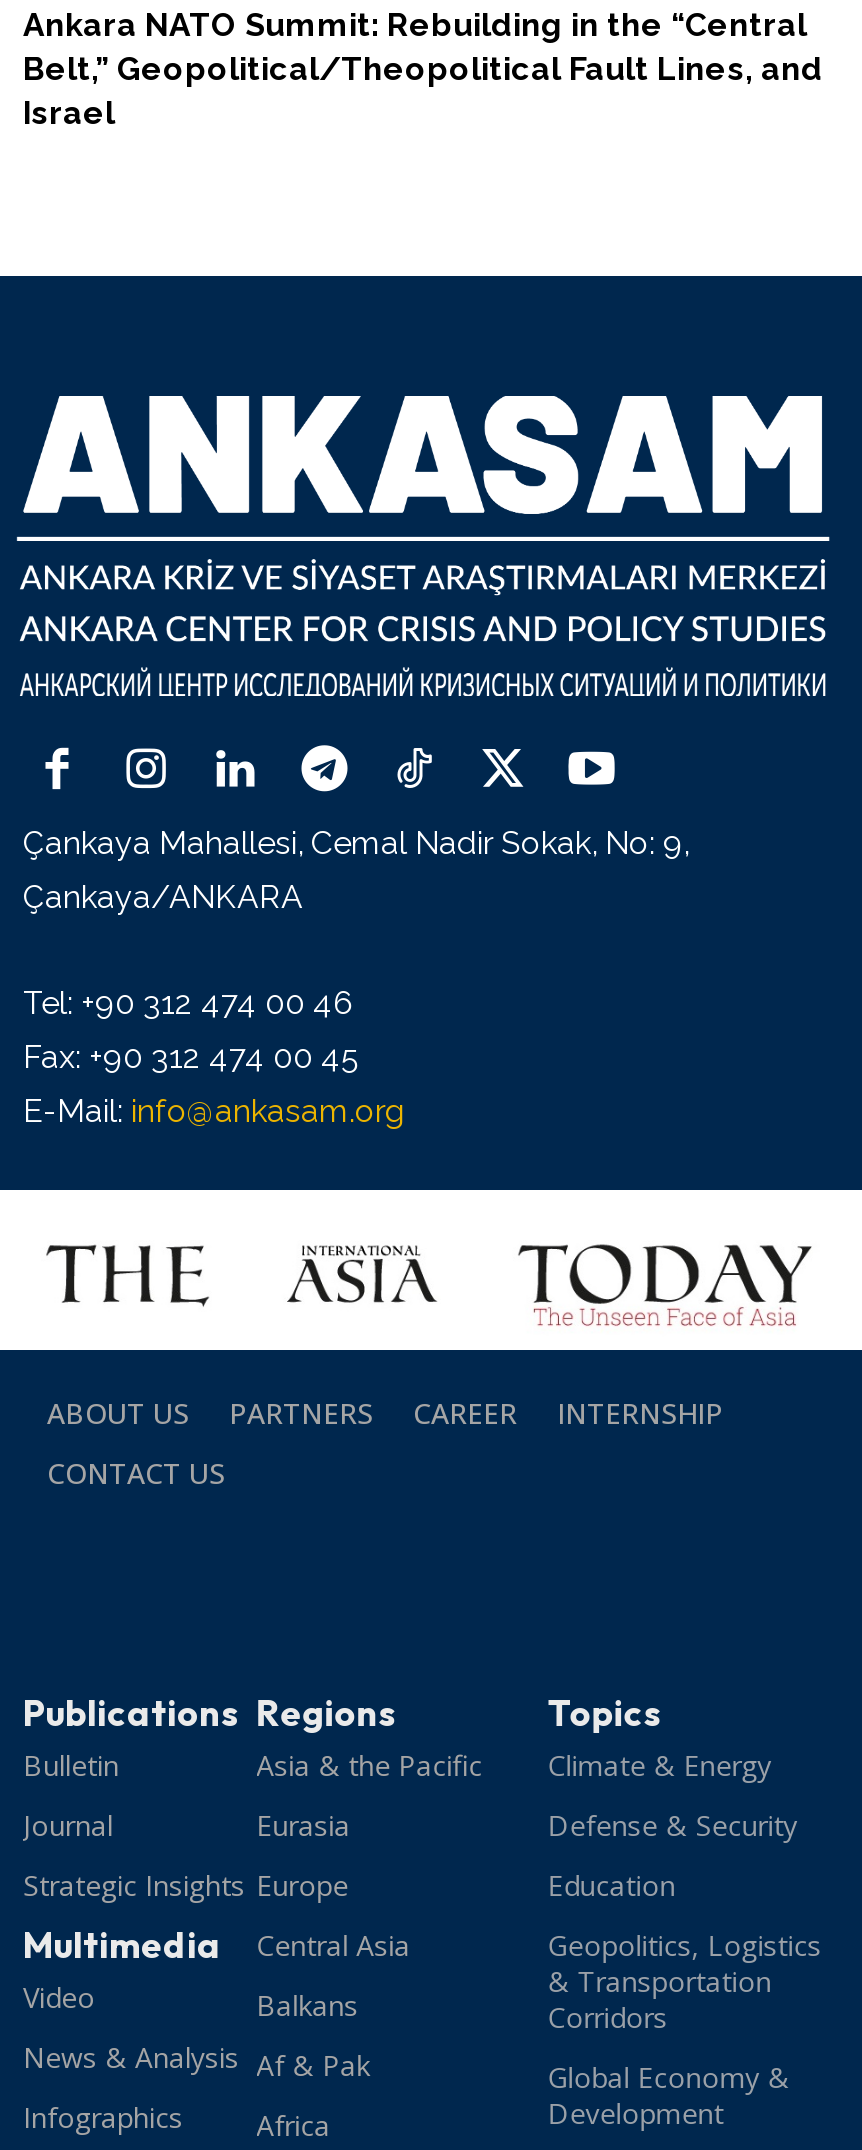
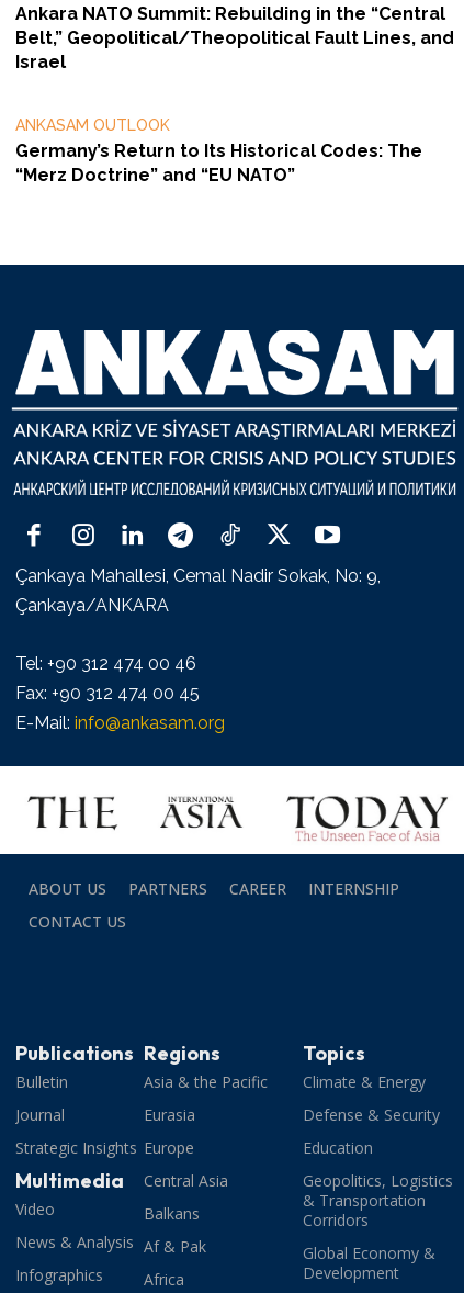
none -> [15,117,422,186] ANKASAM OUTLOOK | Germany’s Return to Its Historical Codes: The | “Merz Doctrine” and “EU NATO”

